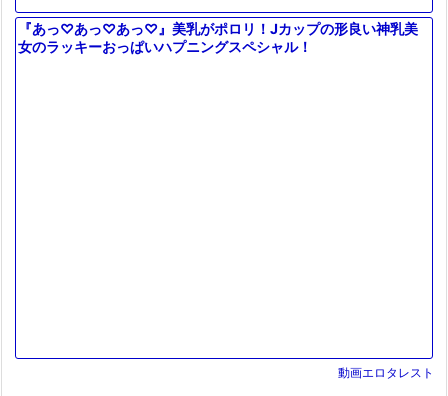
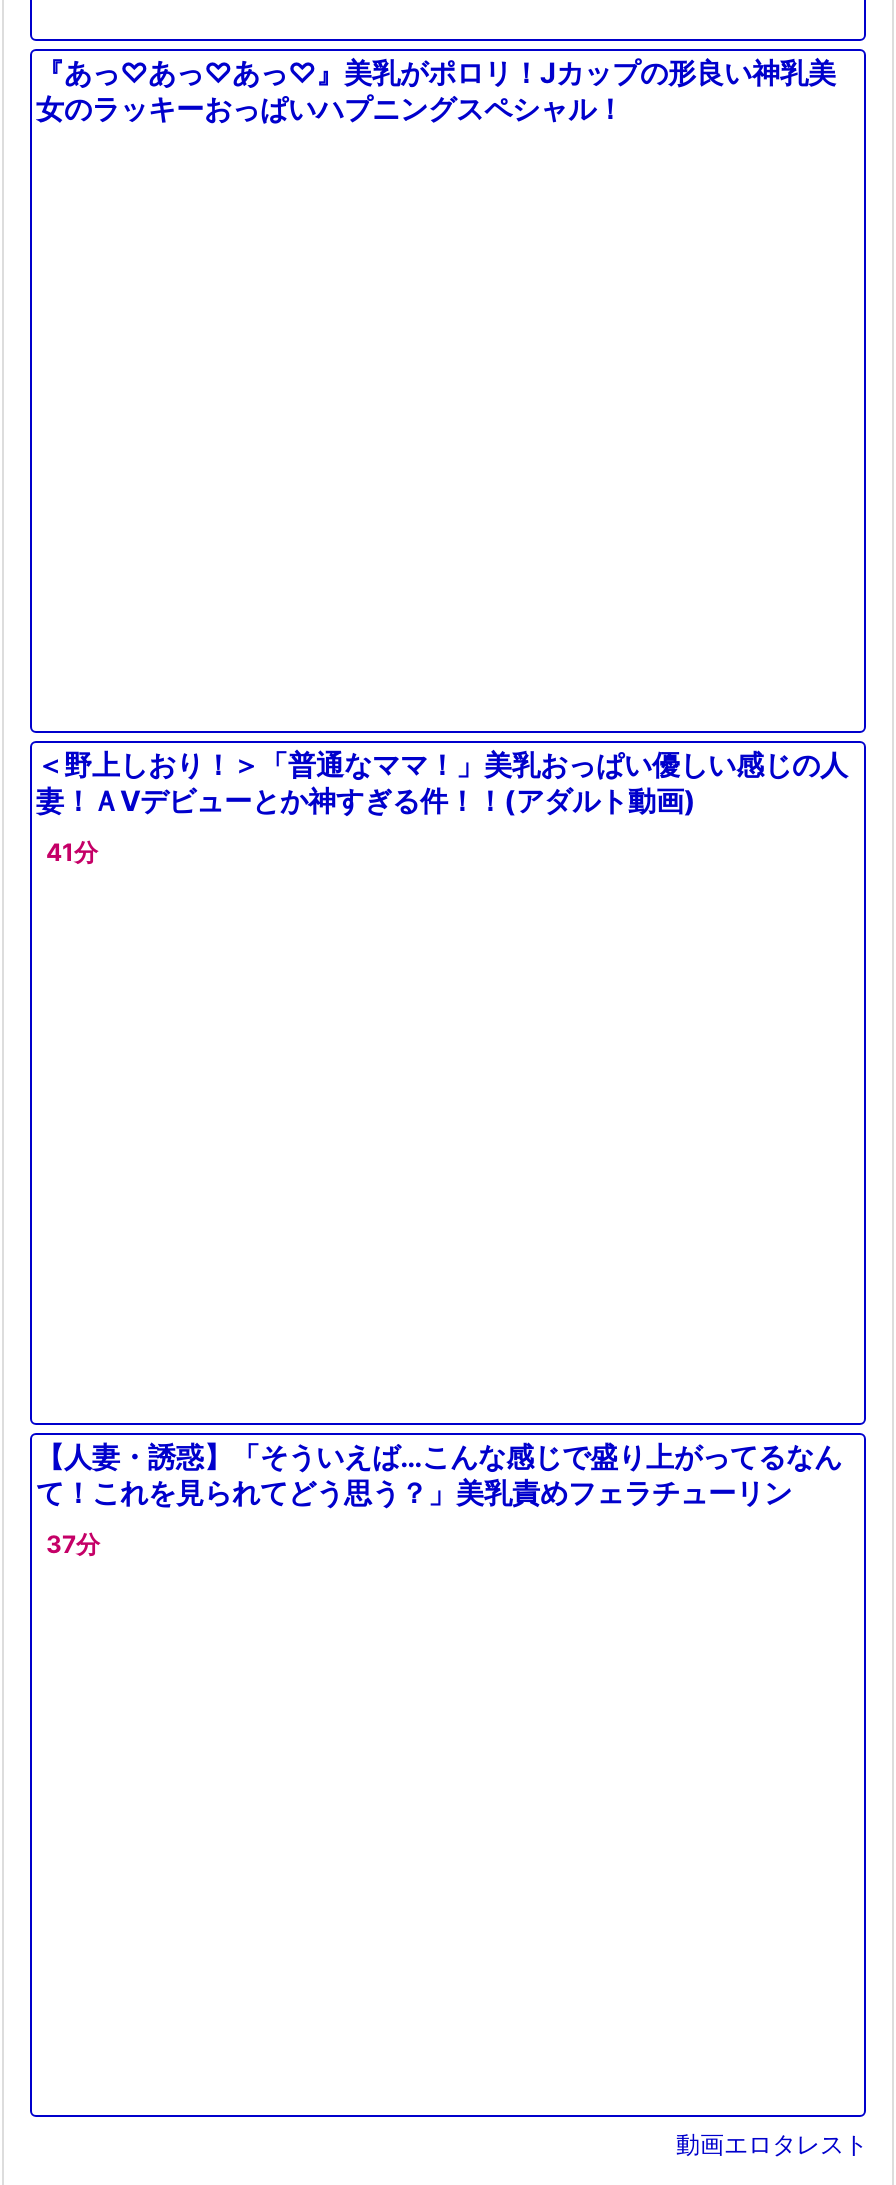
none -> [36,747,848,867] ＜野上しおり！＞「普通なママ！」美乳おっぱい優しい感じの人 | 妻！ＡVデビューとか神すぎる件！！(アダルト動画) | 41分
none -> [36,1439,842,1559] 【人妻・誘惑】「そういえば…こんな感じで盛り上がってるなん | て！これを見られてどう思う？」美乳責めフェラチューリン | 37分

